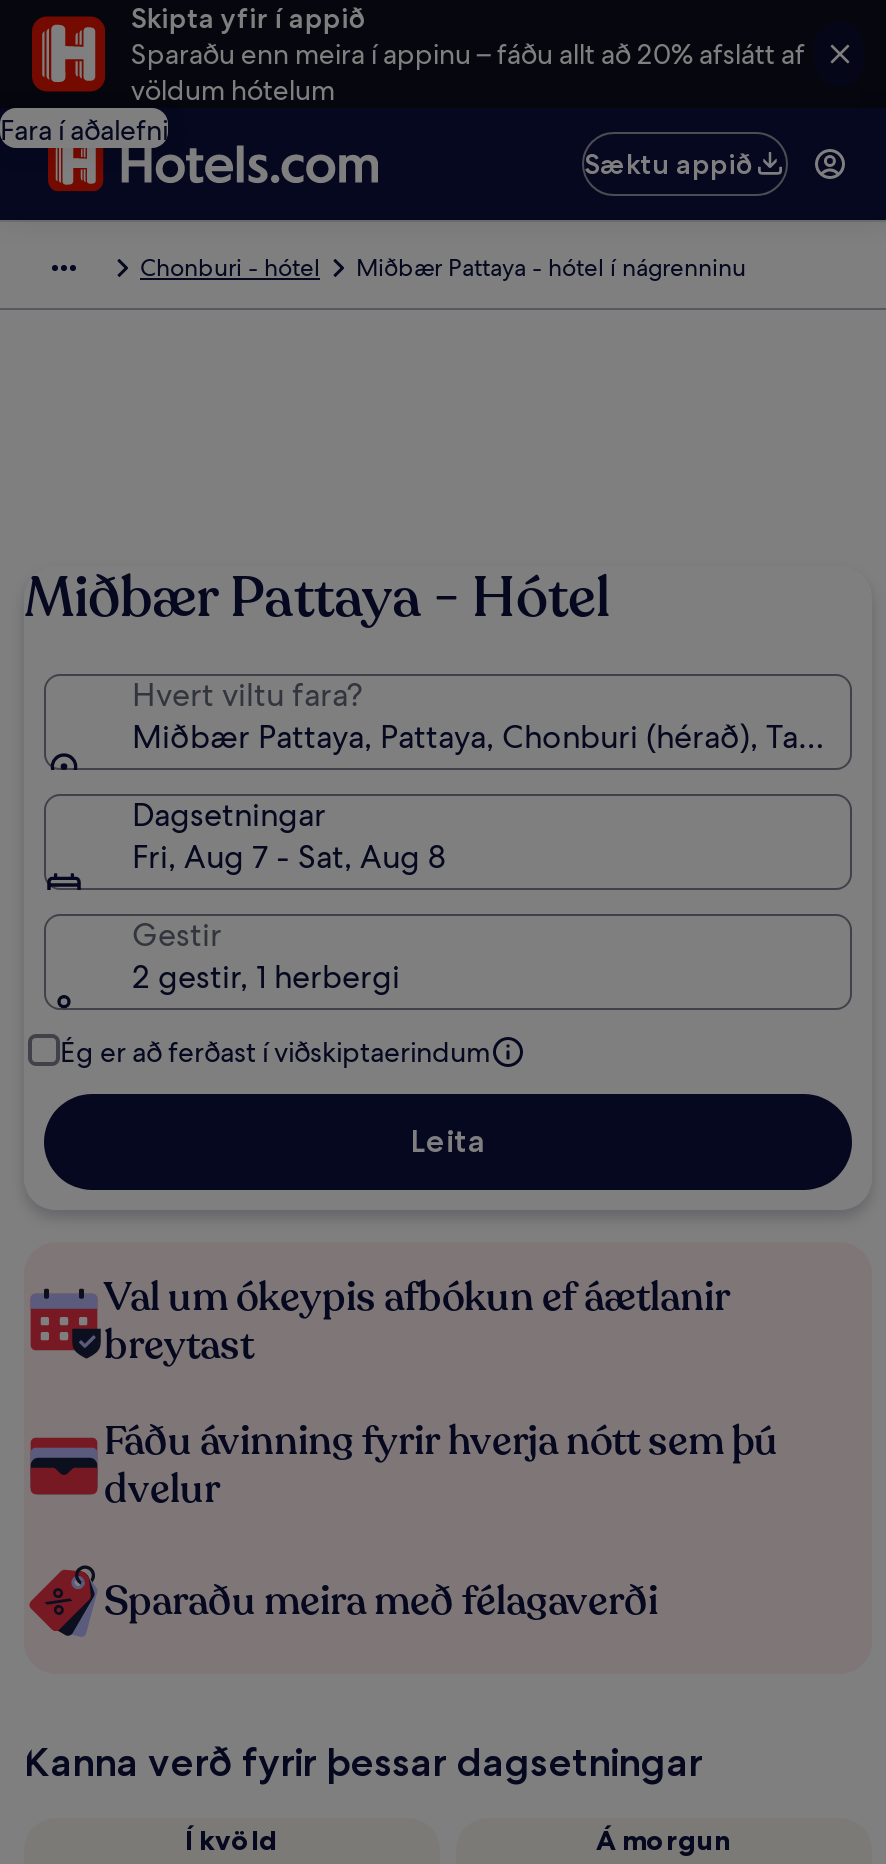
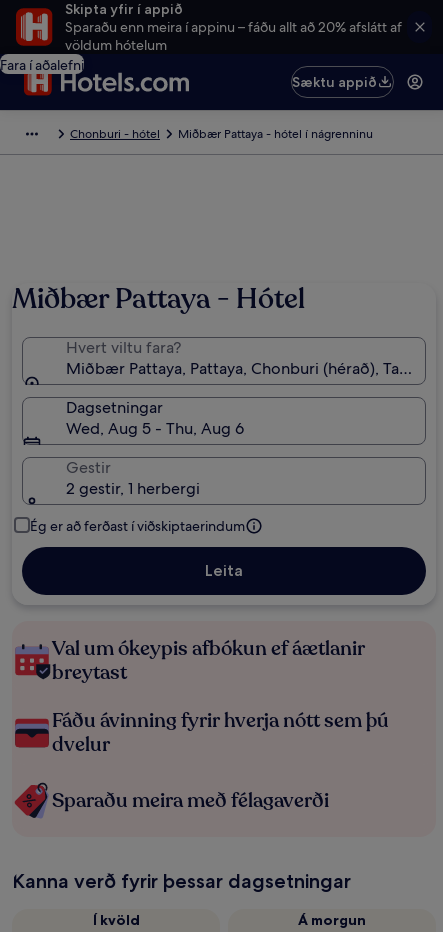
[132,836,446,878] Fri, Aug 7 - Sat, Aug 8 -> [66,418,244,439] Wed, Aug 5 - Thu, Aug 6

